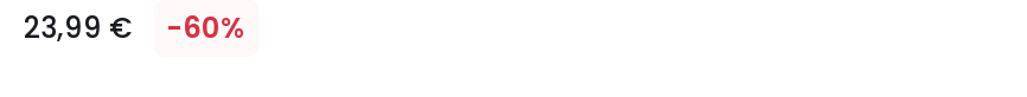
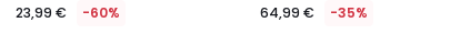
none -> [260,3,368,22] 64,99 € | -35%

